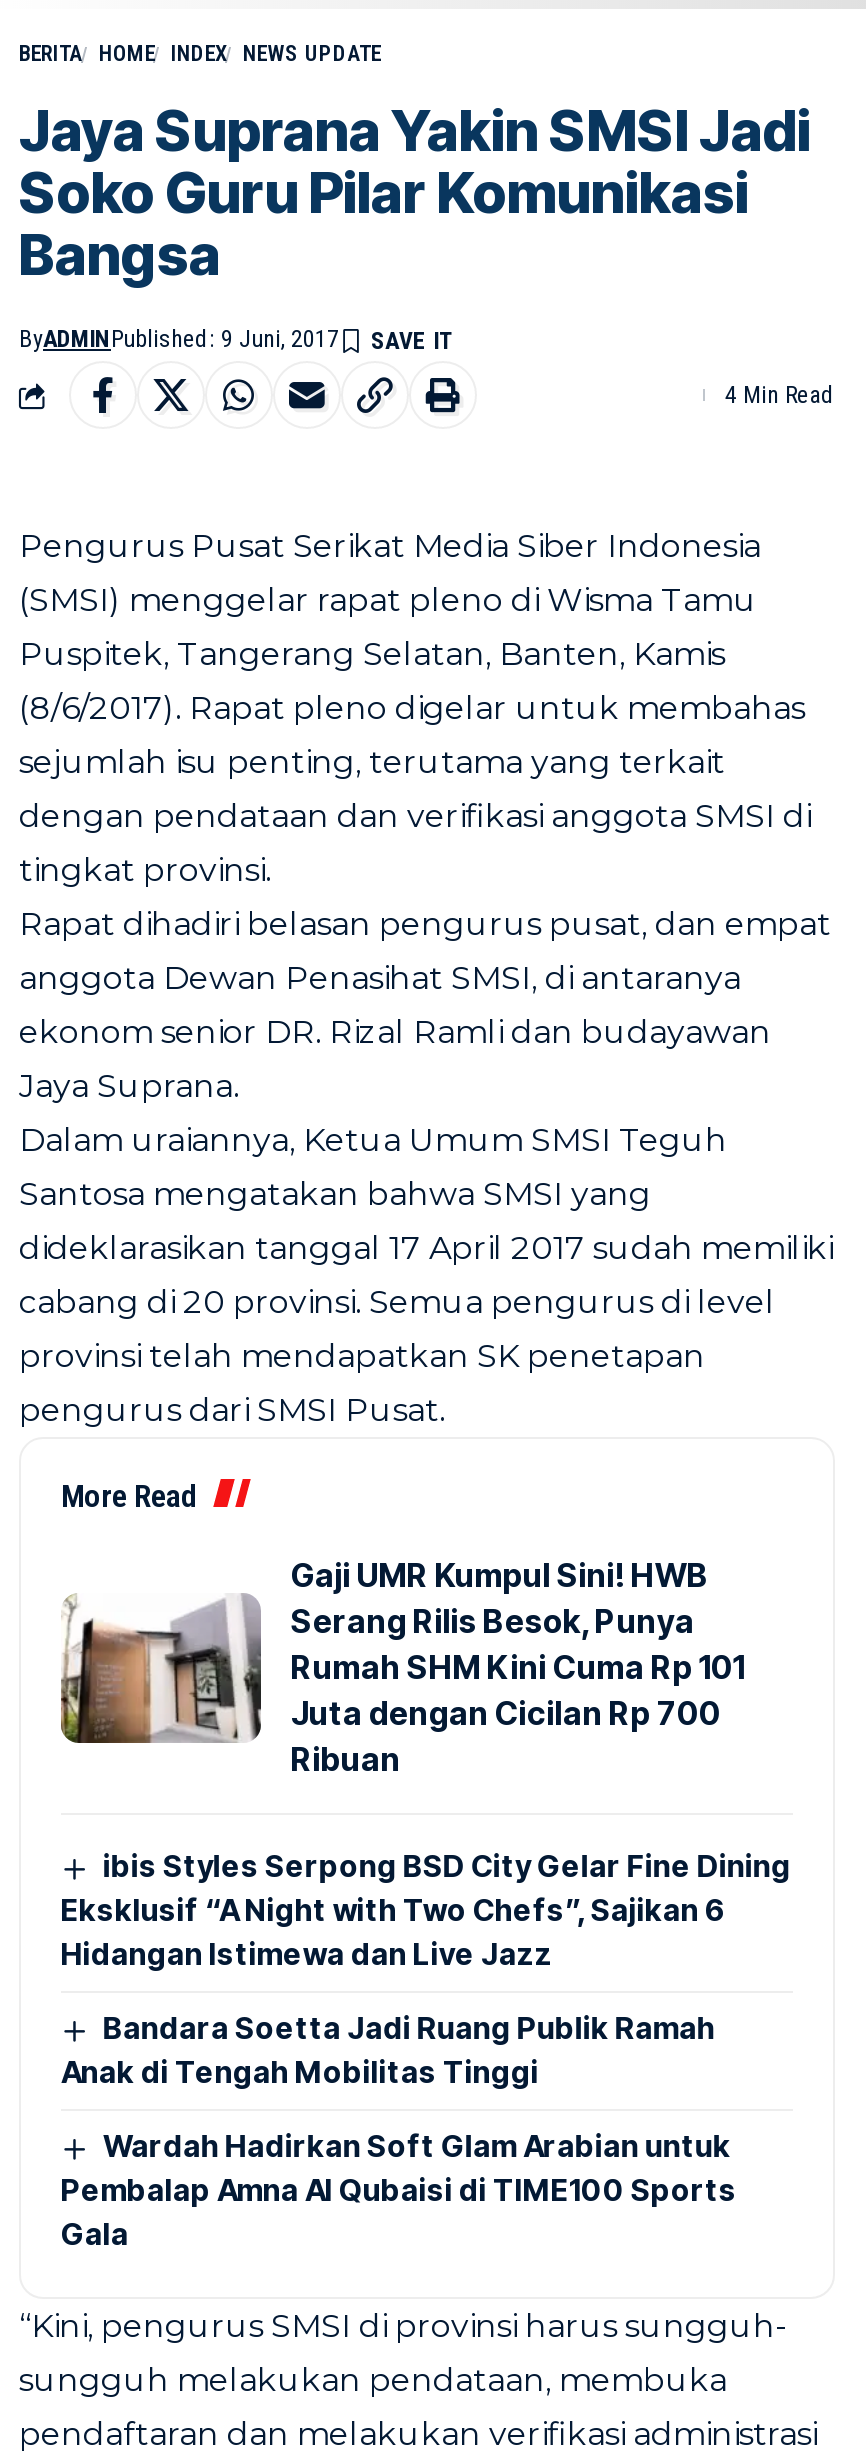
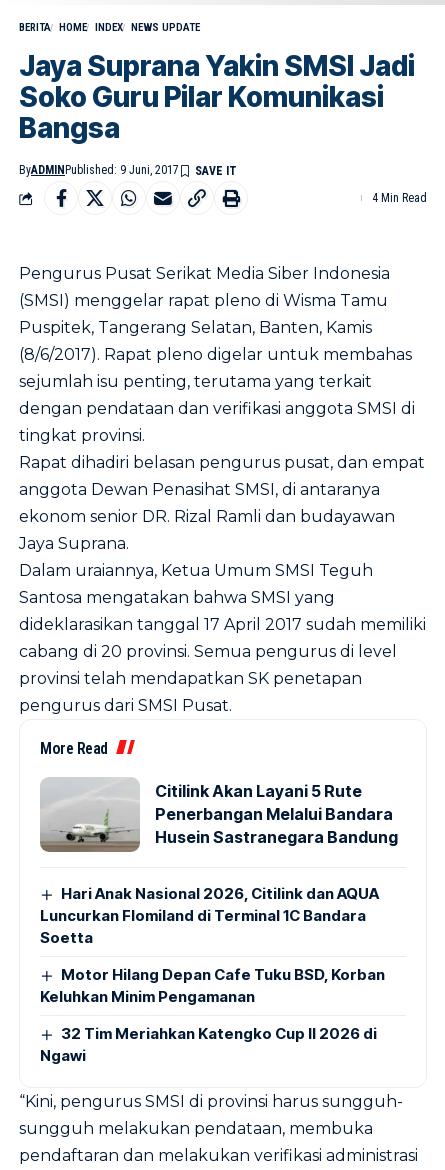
[61,1555,745,1779] [image] | Gaji UMR Kumpul Sini! HWB | Serang Rilis Besok, Punya | Rumah SHM Kini Cuma Rp 101 | Juta dengan Cicilan Rp 700 | Ribuan -> [40,777,398,853] [image] | Citilink Akan Layani 5 Rute | Penerbangan Melalui Bandara | Husein Sastranegara Bandung
[61,1847,791,1973] ibis Styles Serpong BSD City Gelar Fine Dining | Eksklusif “A Night with Two Chefs”, Sajikan 6 | Hidangan Istimewa dan Live Jazz -> [40,884,379,947] Hari Anak Nasional 2026, Citilink dan AQUA | Luncurkan Flomiland di Terminal 1C Bandara | Soetta
[61,2009,715,2091] Bandara Soetta Jadi Ruang Publik Ramah | Anak di Tengah Mobilitas Tinggi -> [40,965,385,1006] Motor Hilang Depan Cafe Tuku BSD, Korban | Keluhkan Minim Pengamanan
[61,2127,737,2253] Wardah Hadirkan Soft Glam Arabian untuk | Pembalap Amna Al Qubaisi di TIME100 Sports | Gala -> [40,1024,377,1065] 32 Tim Meriahkan Katengko Cup II 2026 di | Ngawi

